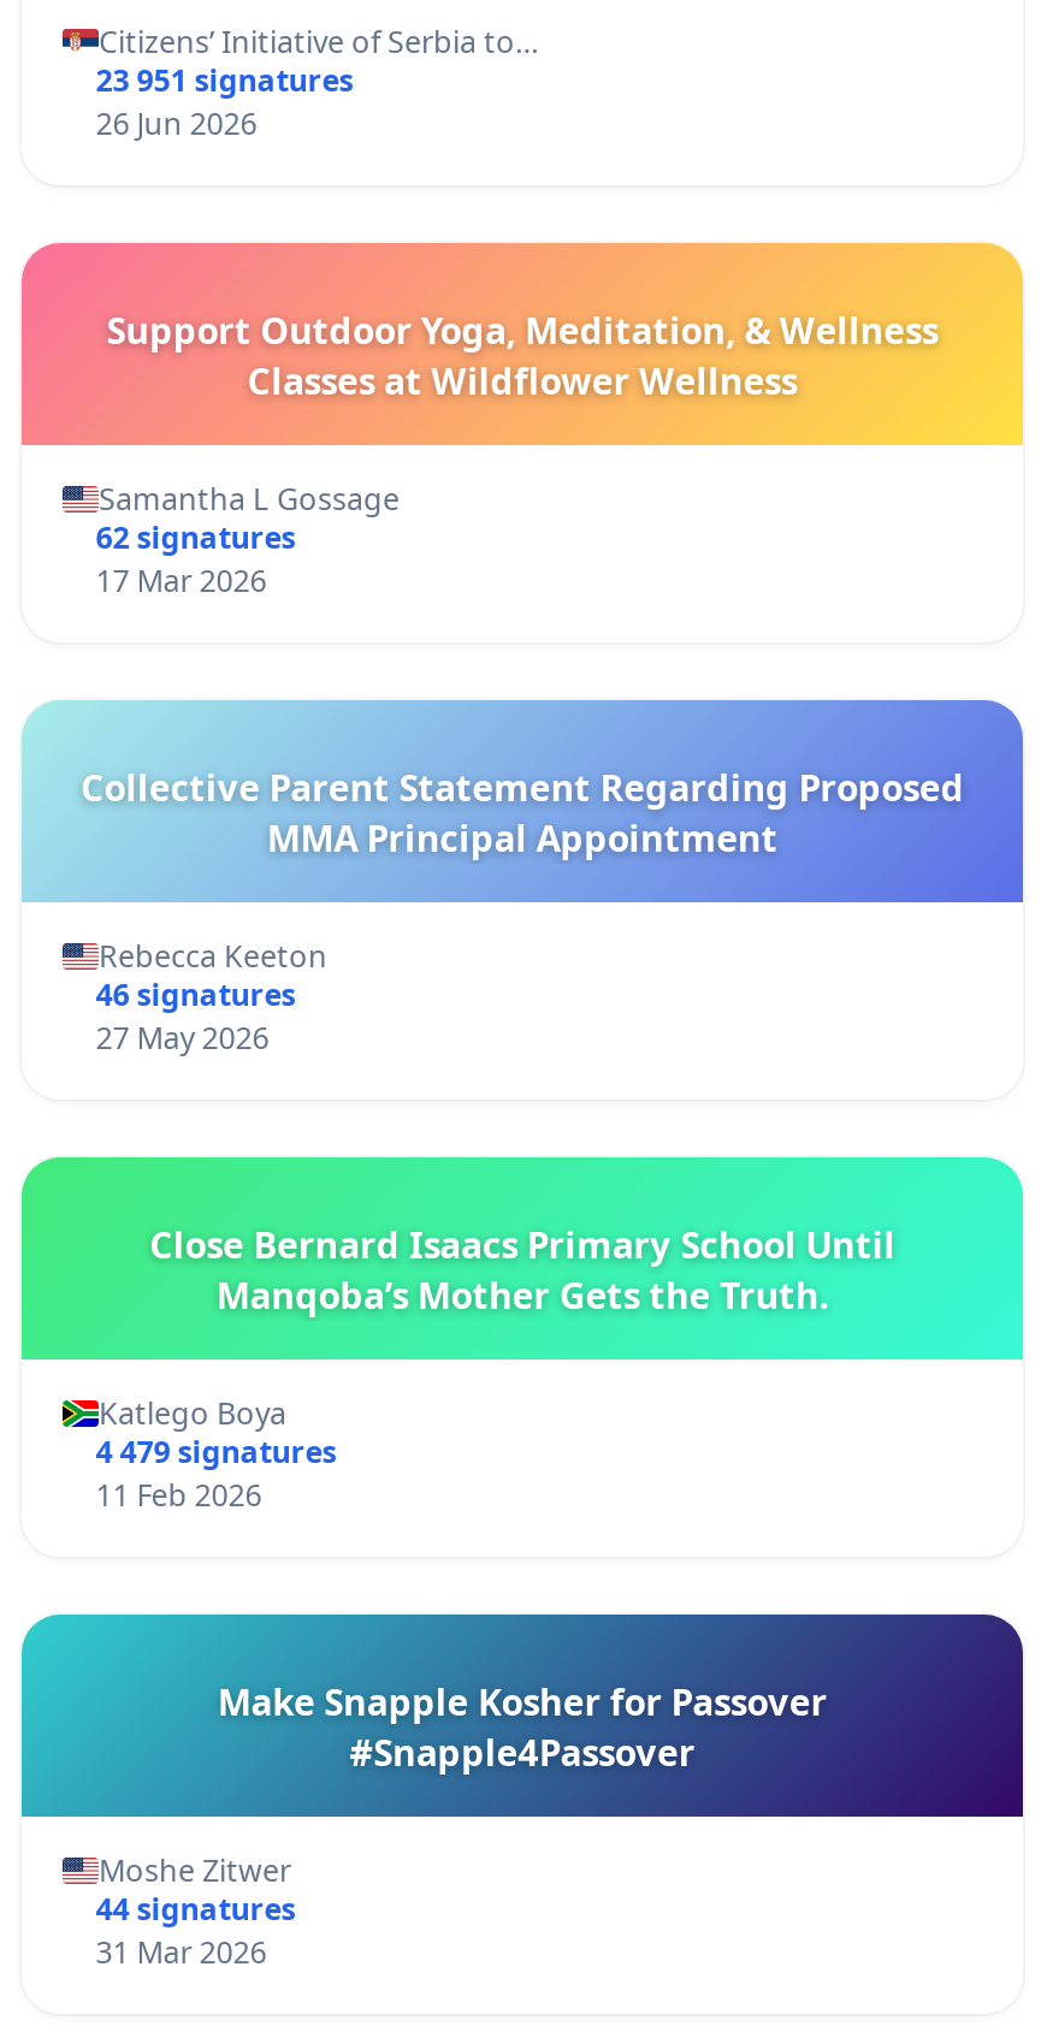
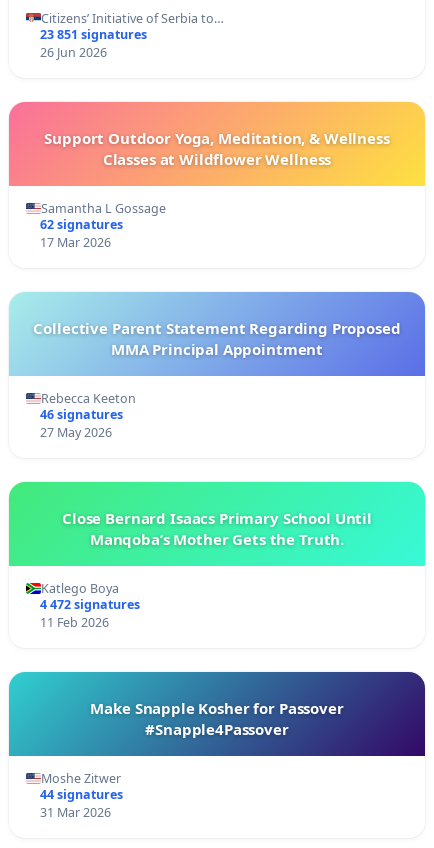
[96,59,353,100] 23 951 signatures -> [40,25,147,42] 23 851 signatures
[96,1430,336,1471] 4 479 signatures -> [40,595,140,612] 4 472 signatures

